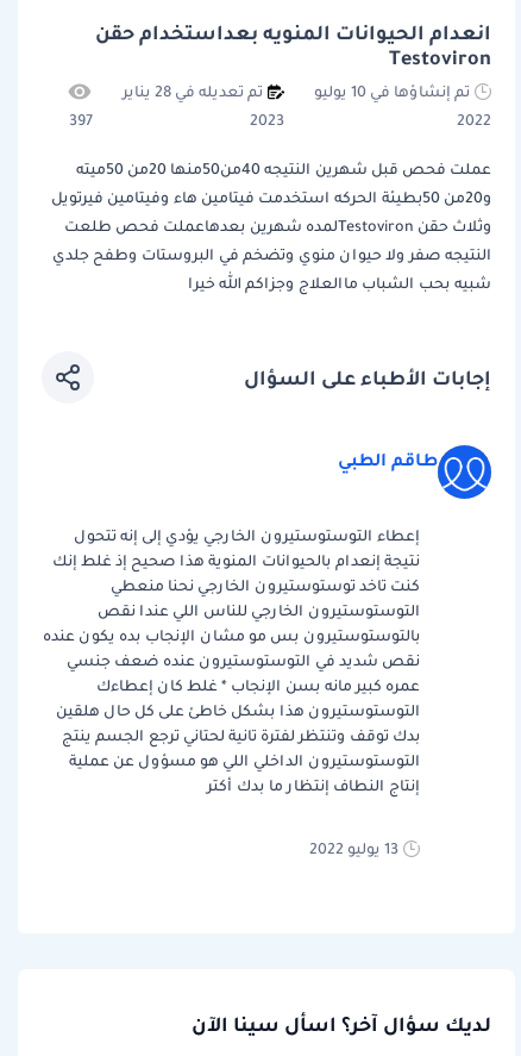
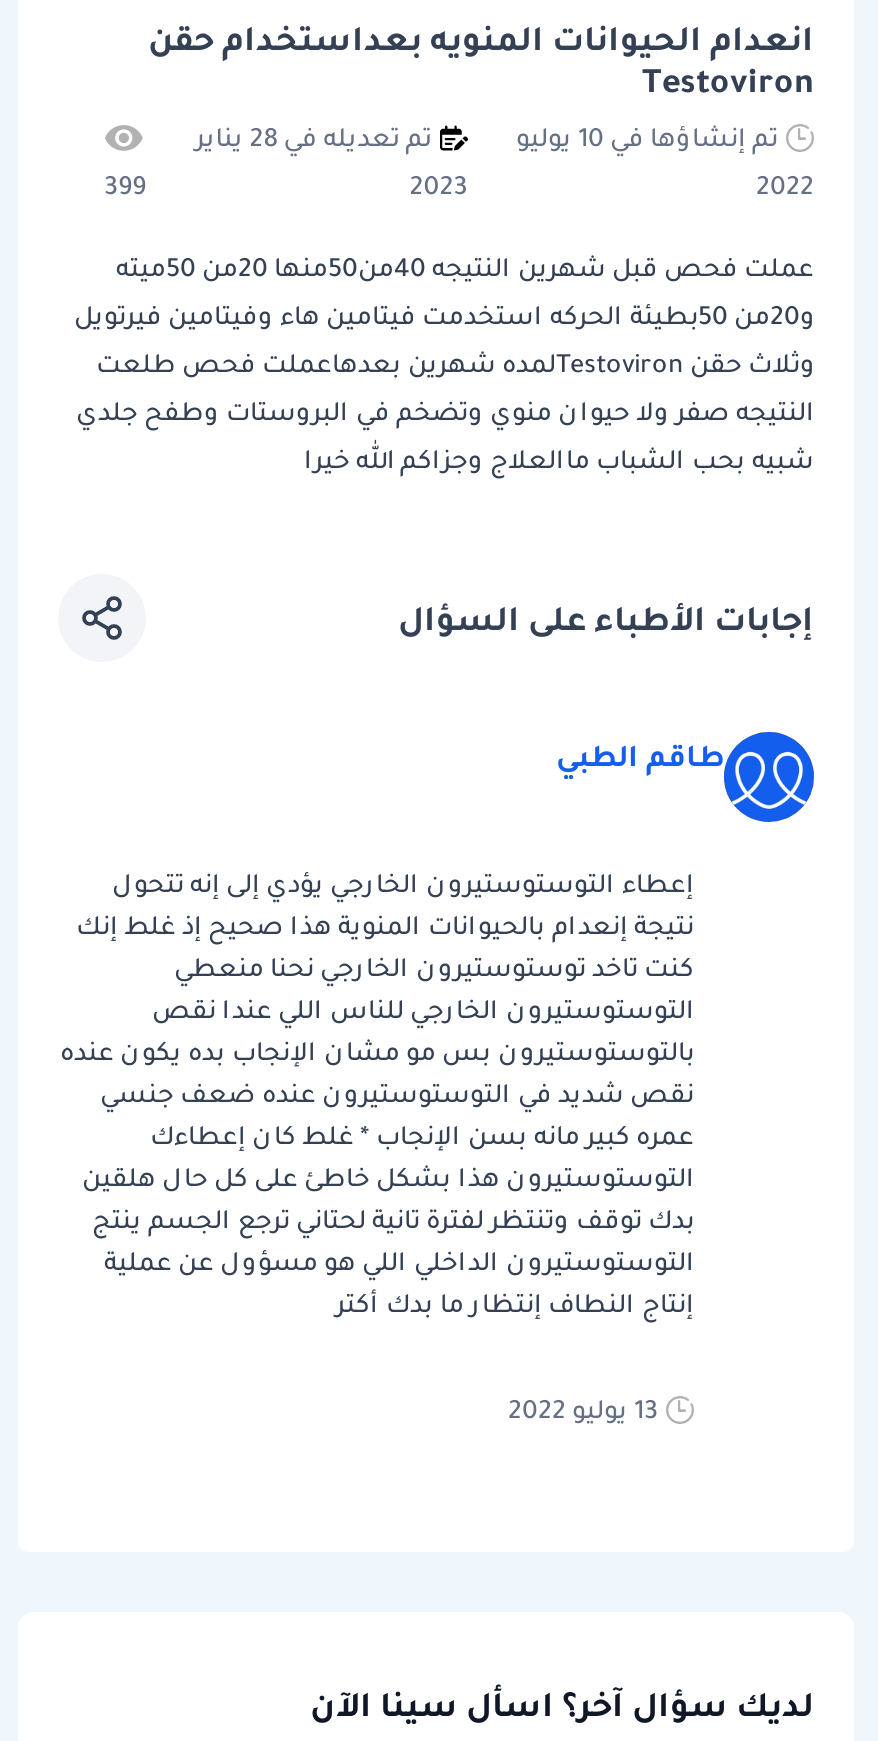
[69,108,93,131] 397 -> [104,166,146,204] 399

